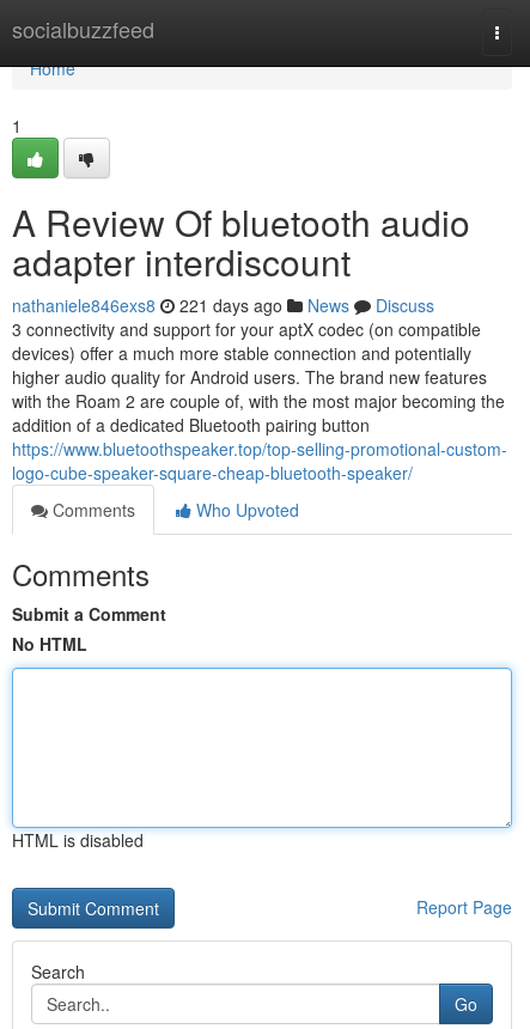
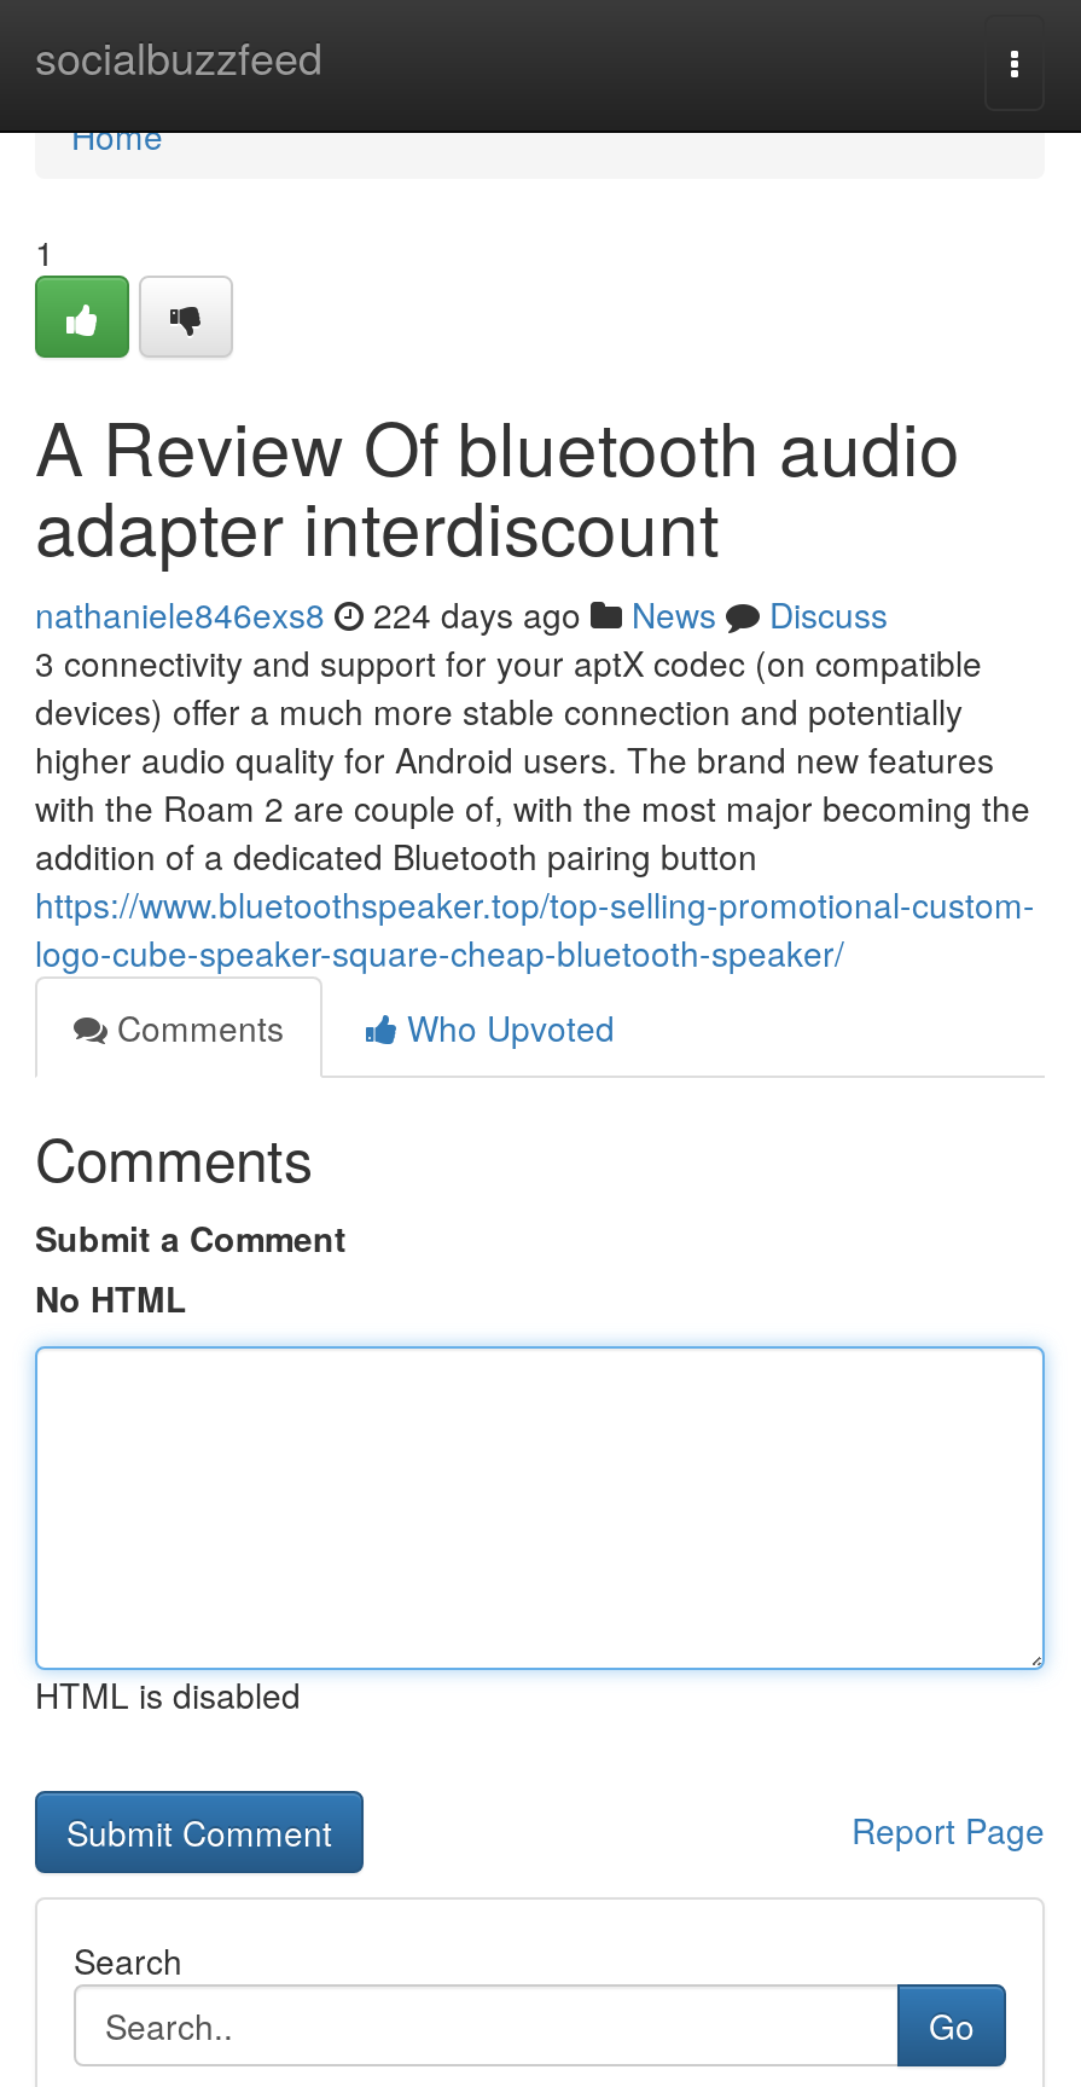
[12,293,434,317] nathaniele846exs8 221 days ago News Discuss -> [35,590,888,638] nathaniele846exs8 224 days ago News Discuss

